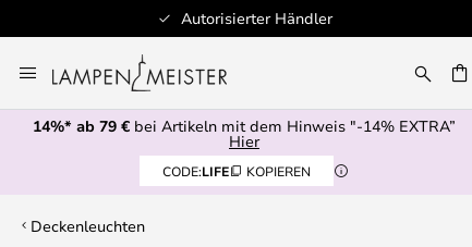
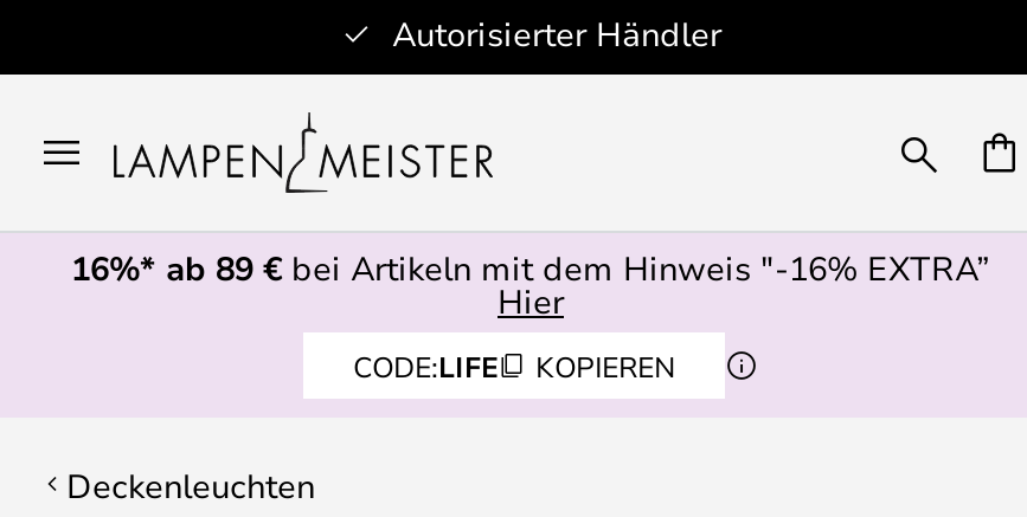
[33,115,456,136] 14%* ab 79 €bei Artikeln mit dem Hinweis "-14% EXTRA” -> [71,245,990,290] 16%* ab 89 €bei Artikeln mit dem Hinweis "-16% EXTRA”

